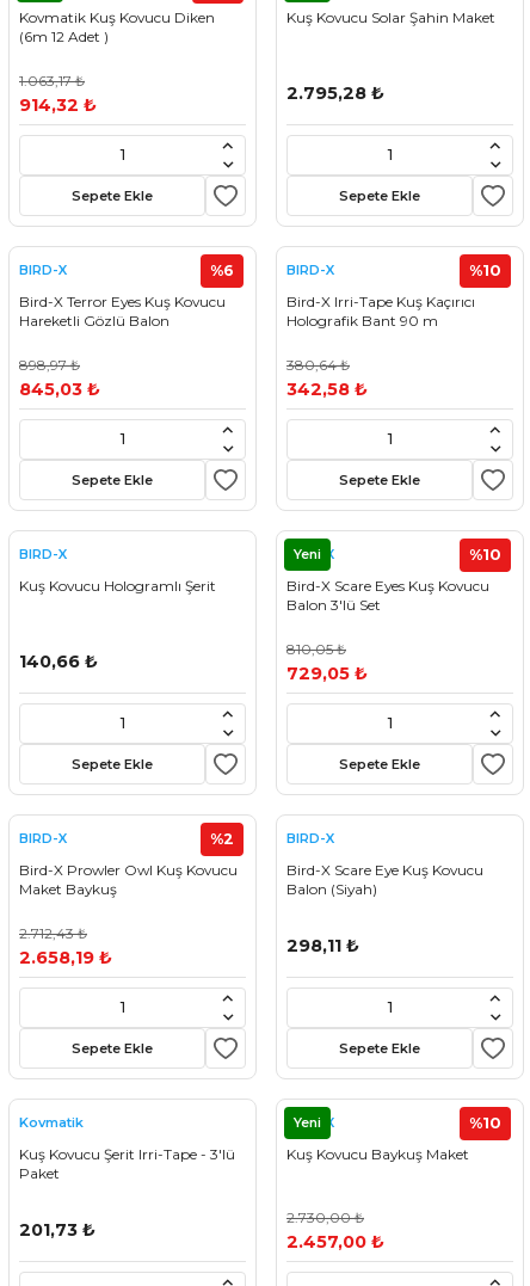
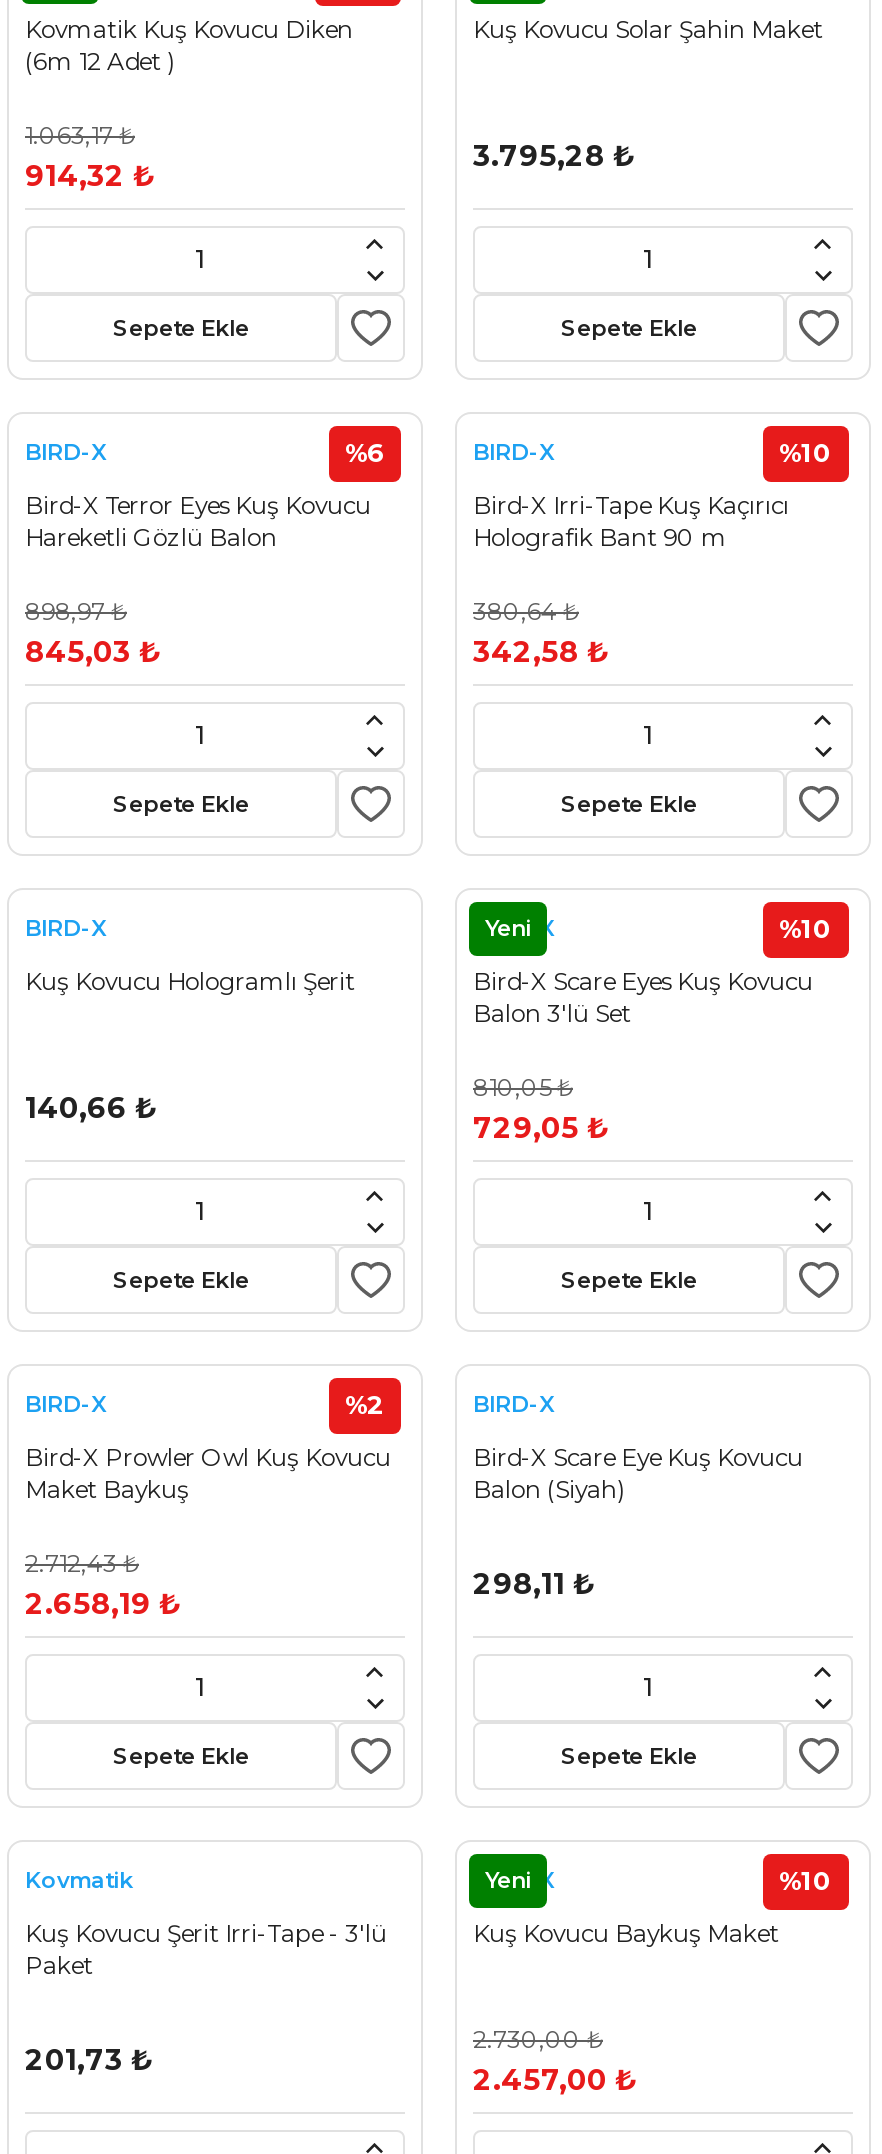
[286,83,384,104] 2.795,28 ₺ -> [473,139,635,175] 3.795,28 ₺

